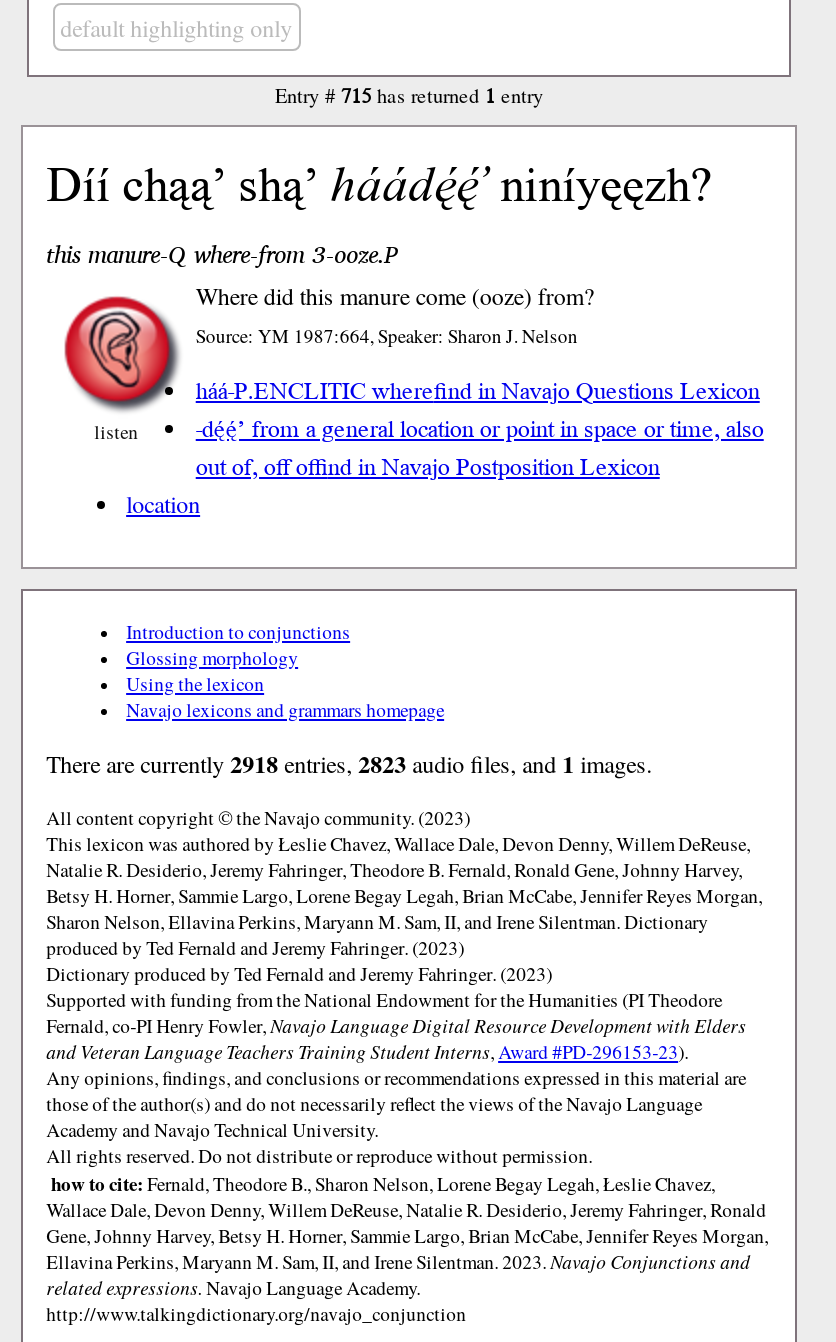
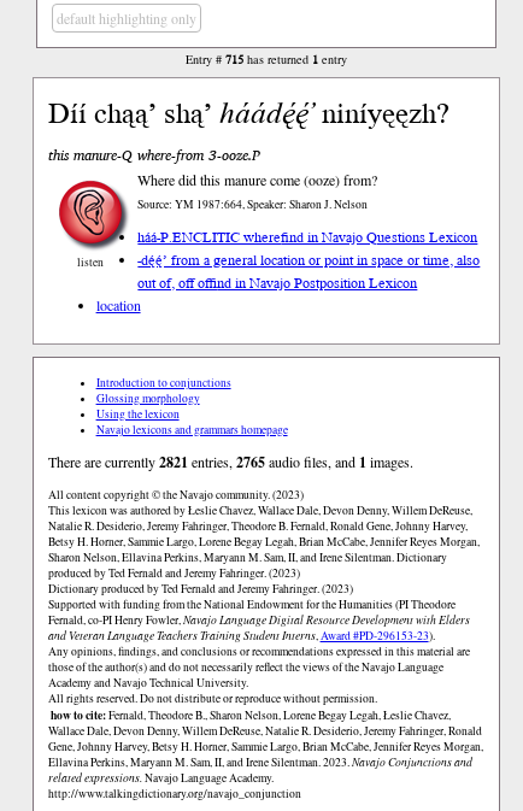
[46,748,652,782] There are currently 2918 entries, 2823 audio files, and 1 images. -> [48,452,413,473] There are currently 2821 entries, 2765 audio files, and 1 images.

